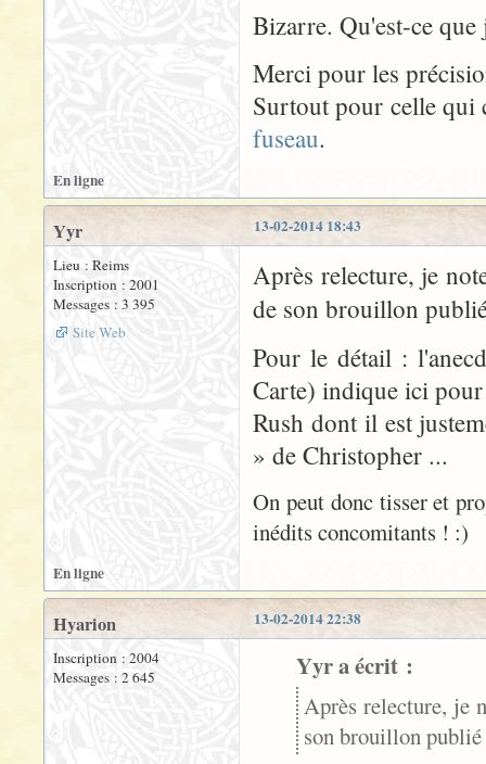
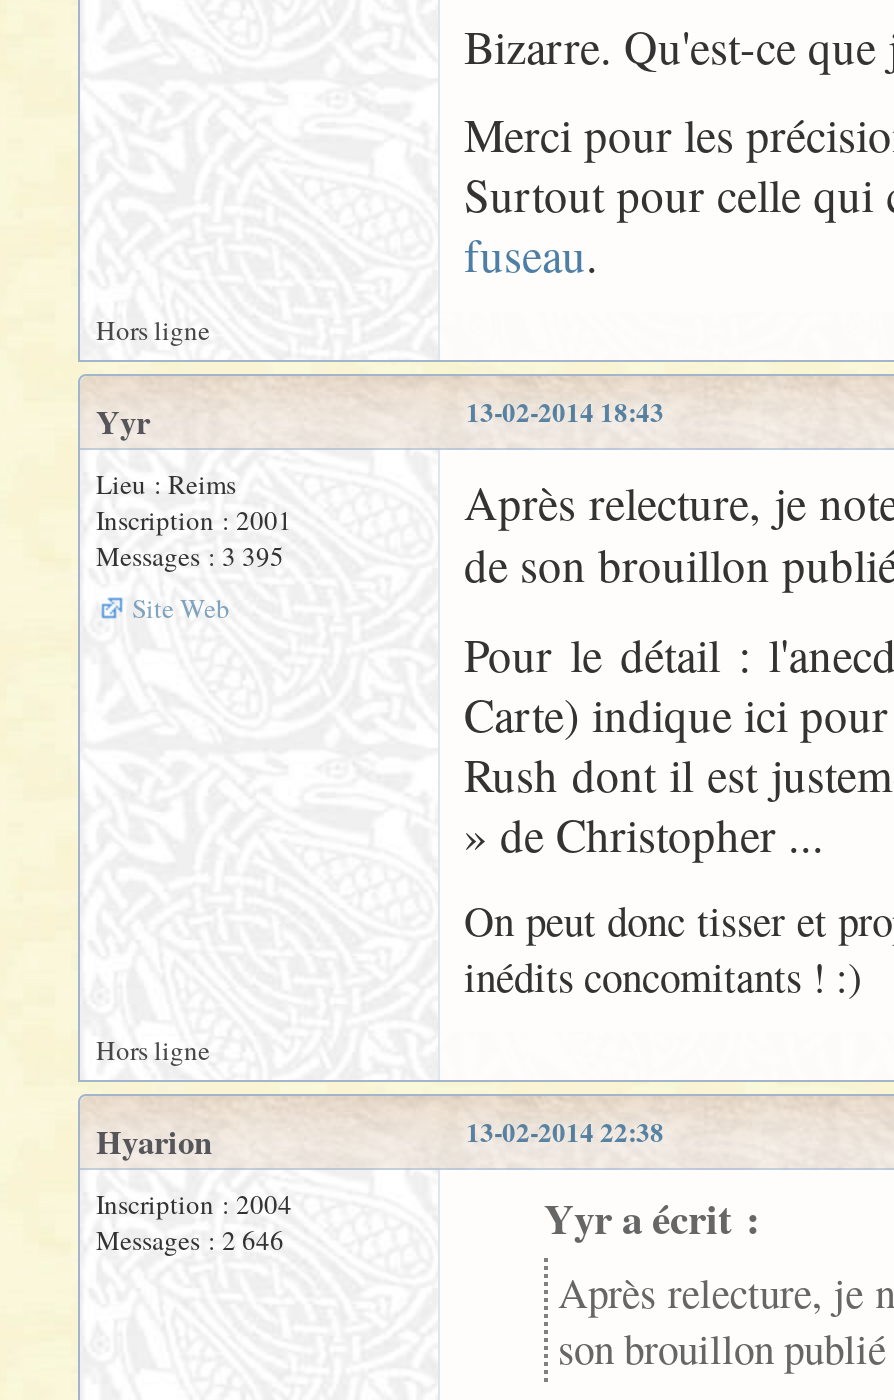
[53,170,104,191] En ligne -> [96,313,210,349] Hors ligne
[53,563,104,584] En ligne -> [96,1033,210,1069] Hors ligne
[53,668,155,687] Messages : 2 645 -> [96,1223,284,1259] Messages : 2 646

